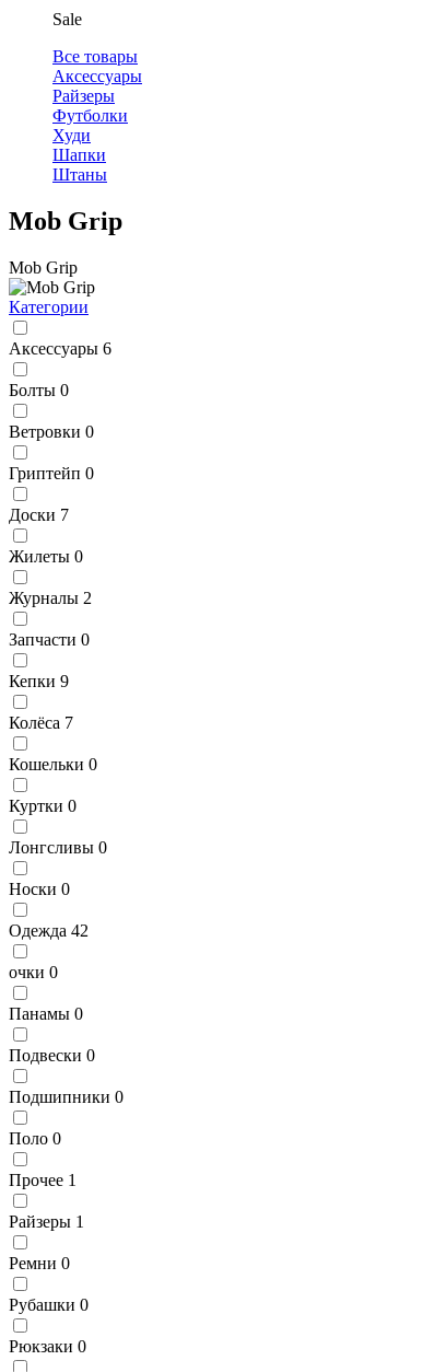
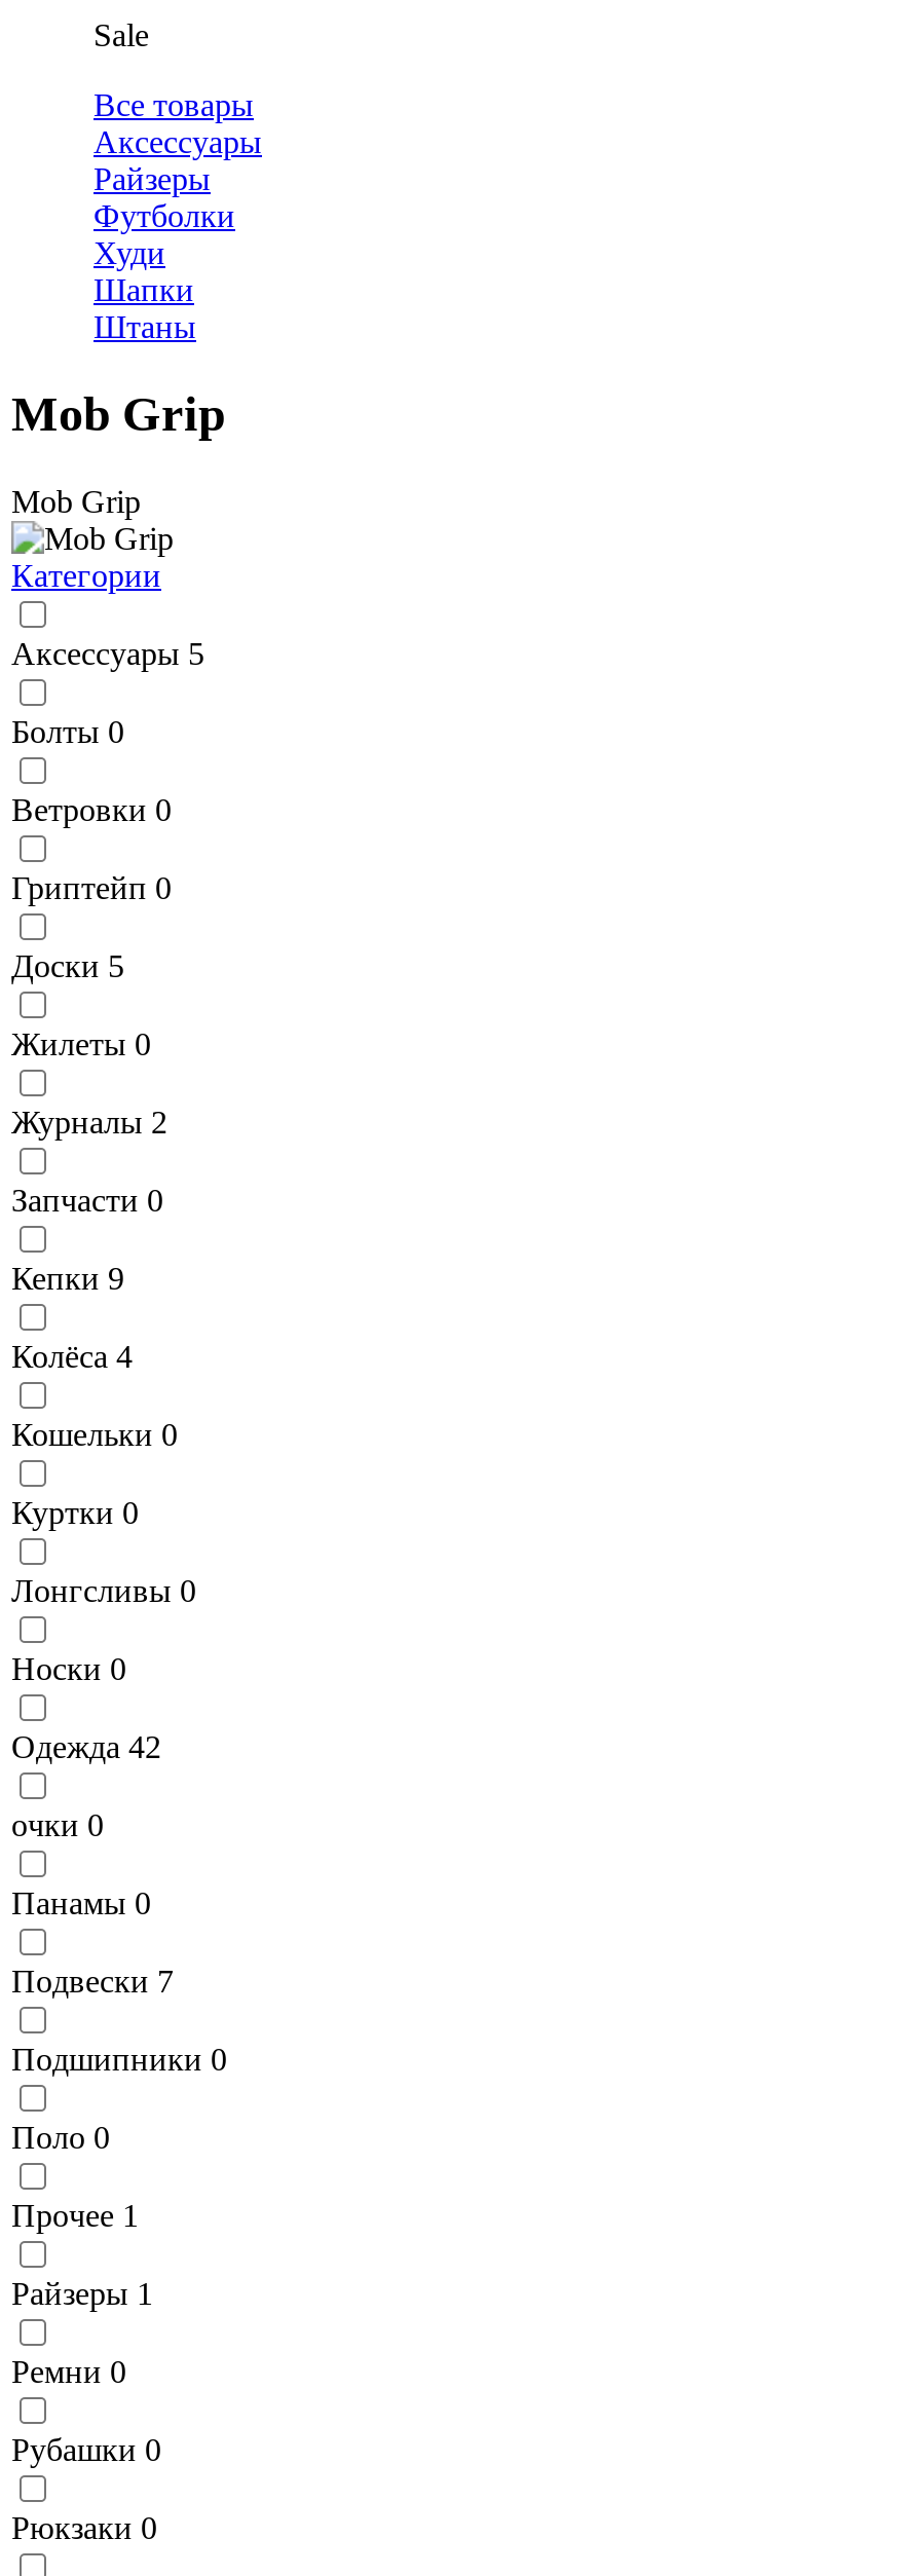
[9,339,111,358] Аксессуары 6 -> [11,636,204,671] Аксессуары 5
[9,505,69,524] Доски 7 -> [11,948,124,983] Доски 5
[9,713,73,732] Колёса 7 -> [11,1338,133,1373] Колёса 4
[9,1046,95,1064] Подвески 0 -> [11,1963,174,1998] Подвески 7

